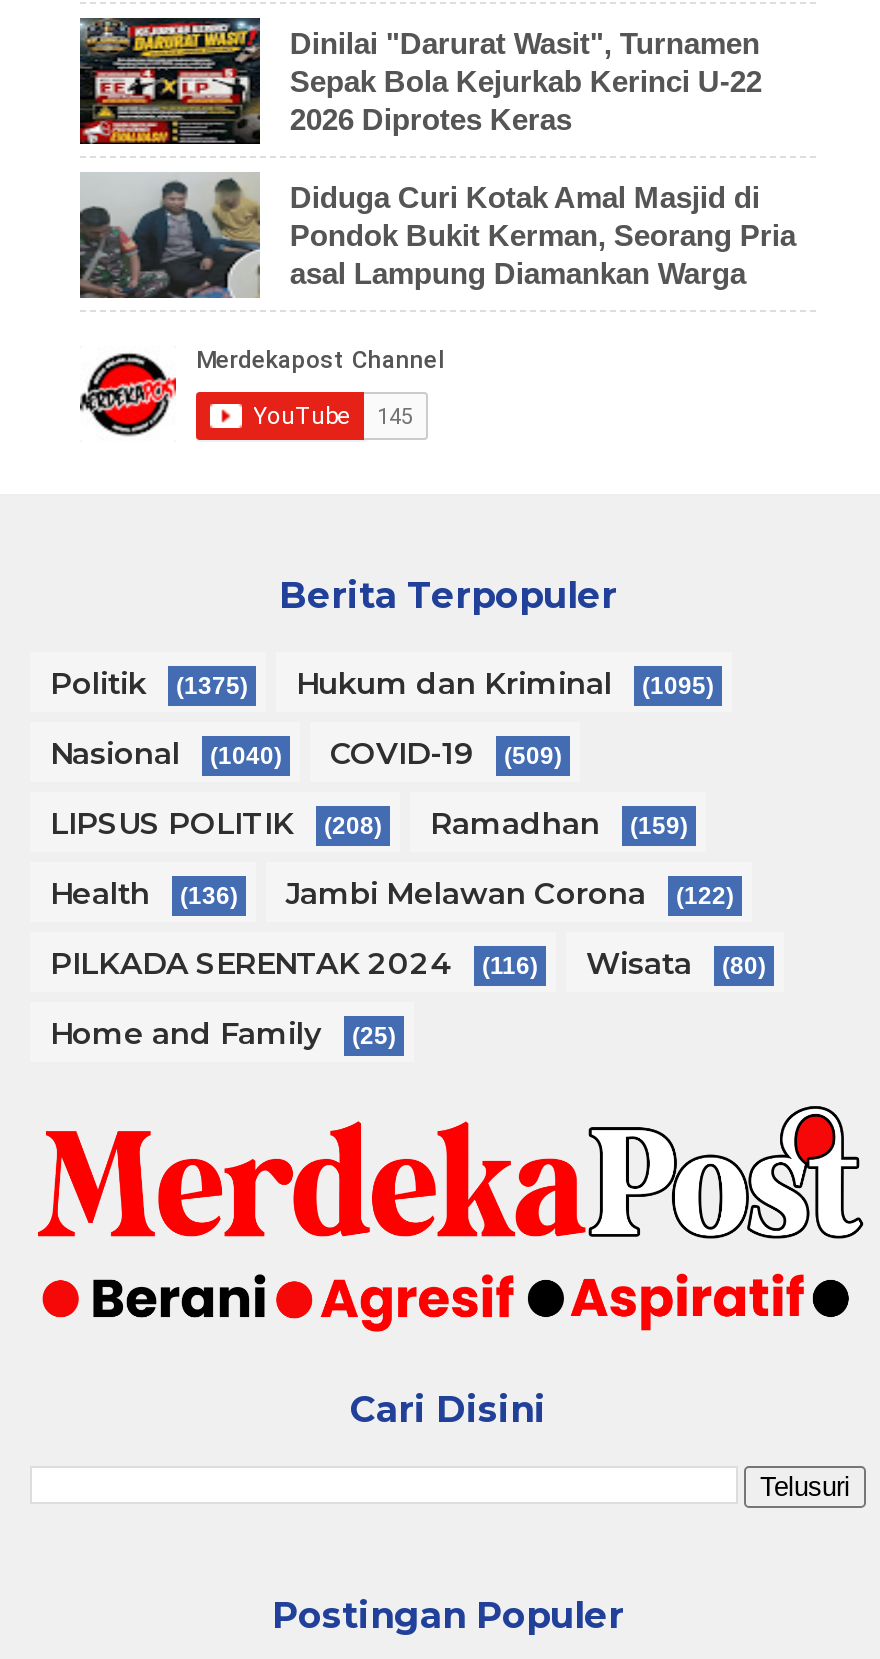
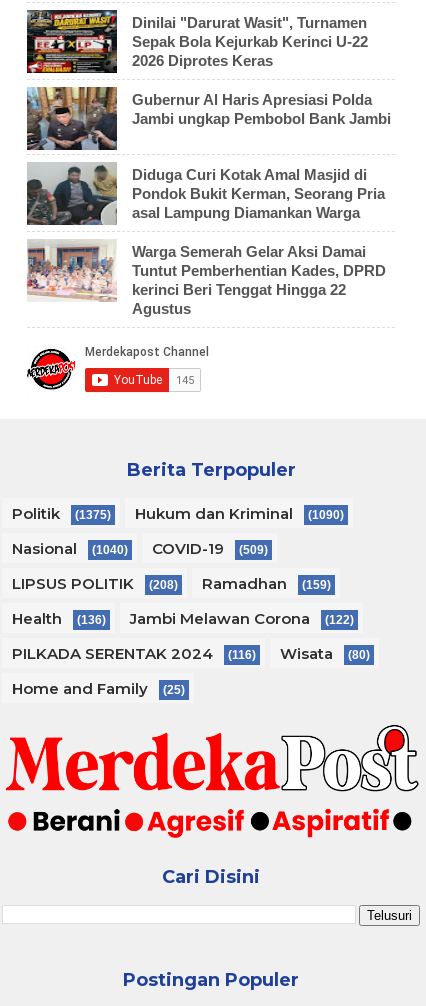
none -> [27,87,391,150] [image] | Gubernur Al Haris Apresiasi Polda | Jambi ungkap Pembobol Bank Jambi
none -> [26,239,386,317] [image] | Warga Semerah Gelar Aksi Damai | Tuntut Pemberhentian Kades, DPRD | kerinci Beri Tenggat Hingga 22 | Agustus
[50,665,714,703] Politik (1375) Hukum dan Kriminal (1095) -> [12,504,344,523] Politik (1375) Hukum dan Kriminal (1090)

